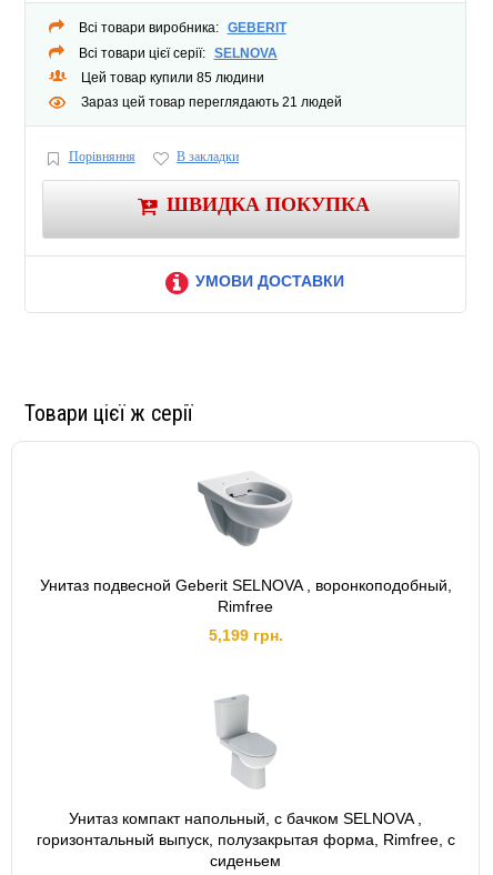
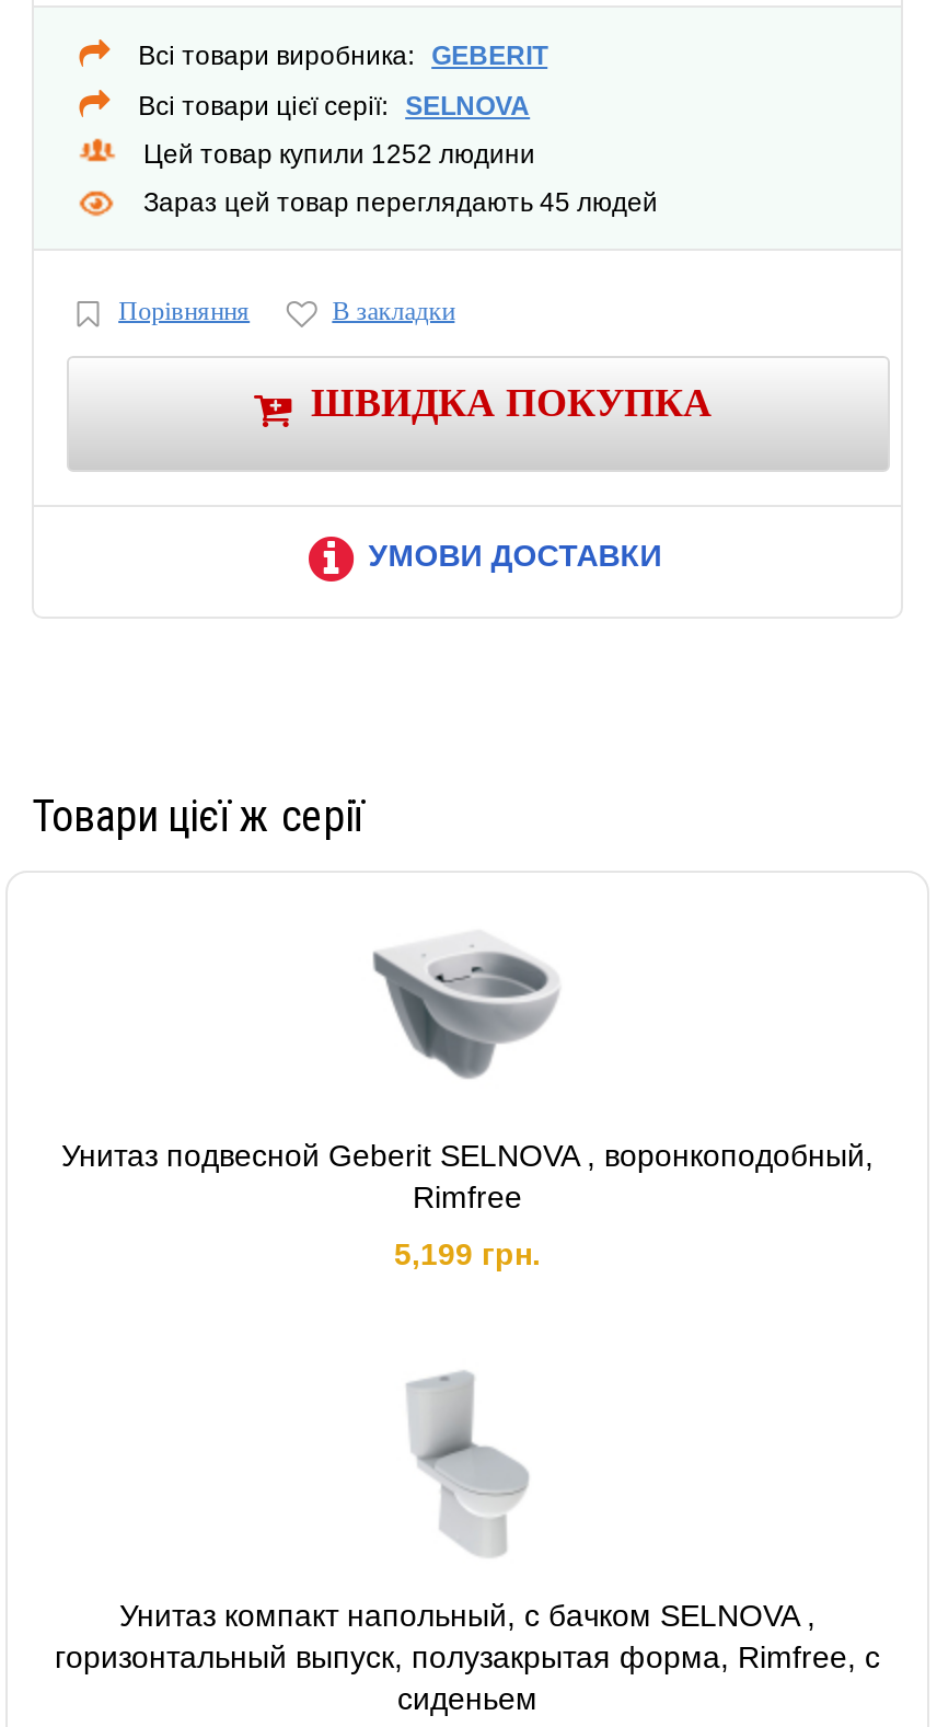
[81,70,264,86] Цей товар купили 85 людини -> [143,139,535,170] Цей товар купили 1252 людини
[81,94,342,110] Зараз цей товар переглядають 21 людей -> [143,187,658,218] Зараз цей товар переглядають 45 людей

